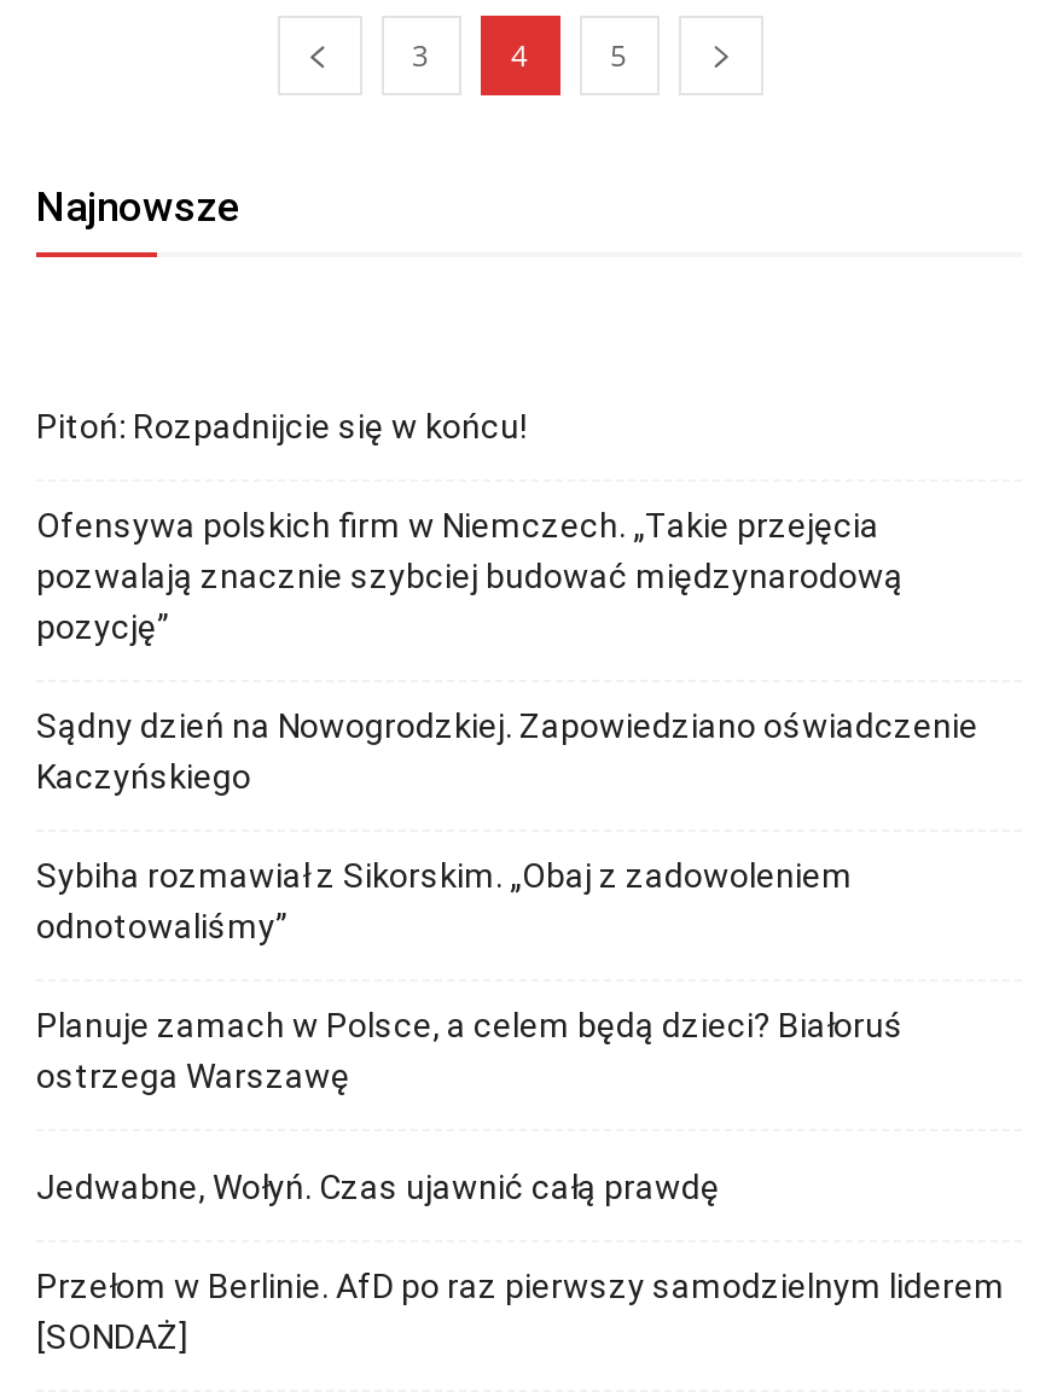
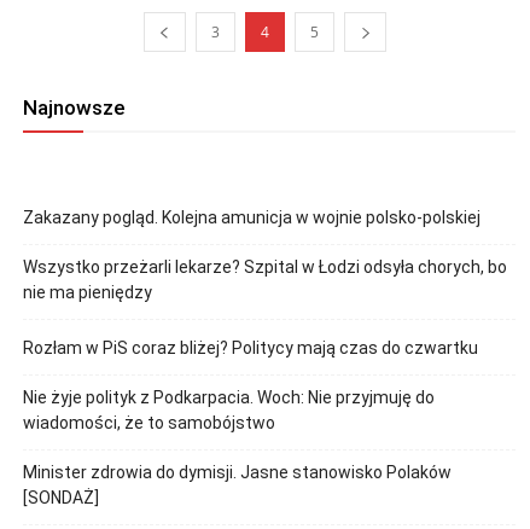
[36,408,1005,1306] Pitoń: Rozpadnijcie się w końcu! | Ofensywa polskich firm w Niemczech. „Takie przejęcia | pozwalają znacznie szybciej budować międzynarodową | pozycję” | Sądny dzień na Nowogrodzkiej. Zapowiedziano oświadczenie | Kaczyńskiego | Sybiha rozmawiał z Sikorskim. „Obaj z zadowoleniem | odnotowaliśmy” | Planuje zamach w Polsce, a celem będą dzieci? Białoruś | ostrzega Warszawę | Jedwabne, Wołyń. Czas ujawnić całą prawdę | Przełom w Berlinie. AfD po raz pierwszy samodzielnym liderem -> [23,208,507,482] Zakazany pogląd. Kolejna amunicja w wojnie polsko-polskiej | Wszystko przeżarli lekarze? Szpital w Łodzi odsyła chorych, bo | nie ma pieniędzy | Rozłam w PiS coraz bliżej? Politycy mają czas do czwartku | Nie żyje polityk z Podkarpacia. Woch: Nie przyjmuję do | wiadomości, że to samobójstwo | Minister zdrowia do dymisji. Jasne stanowisko Polaków

